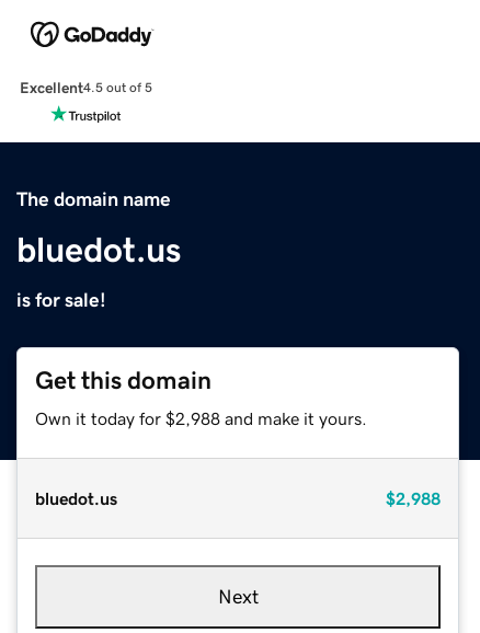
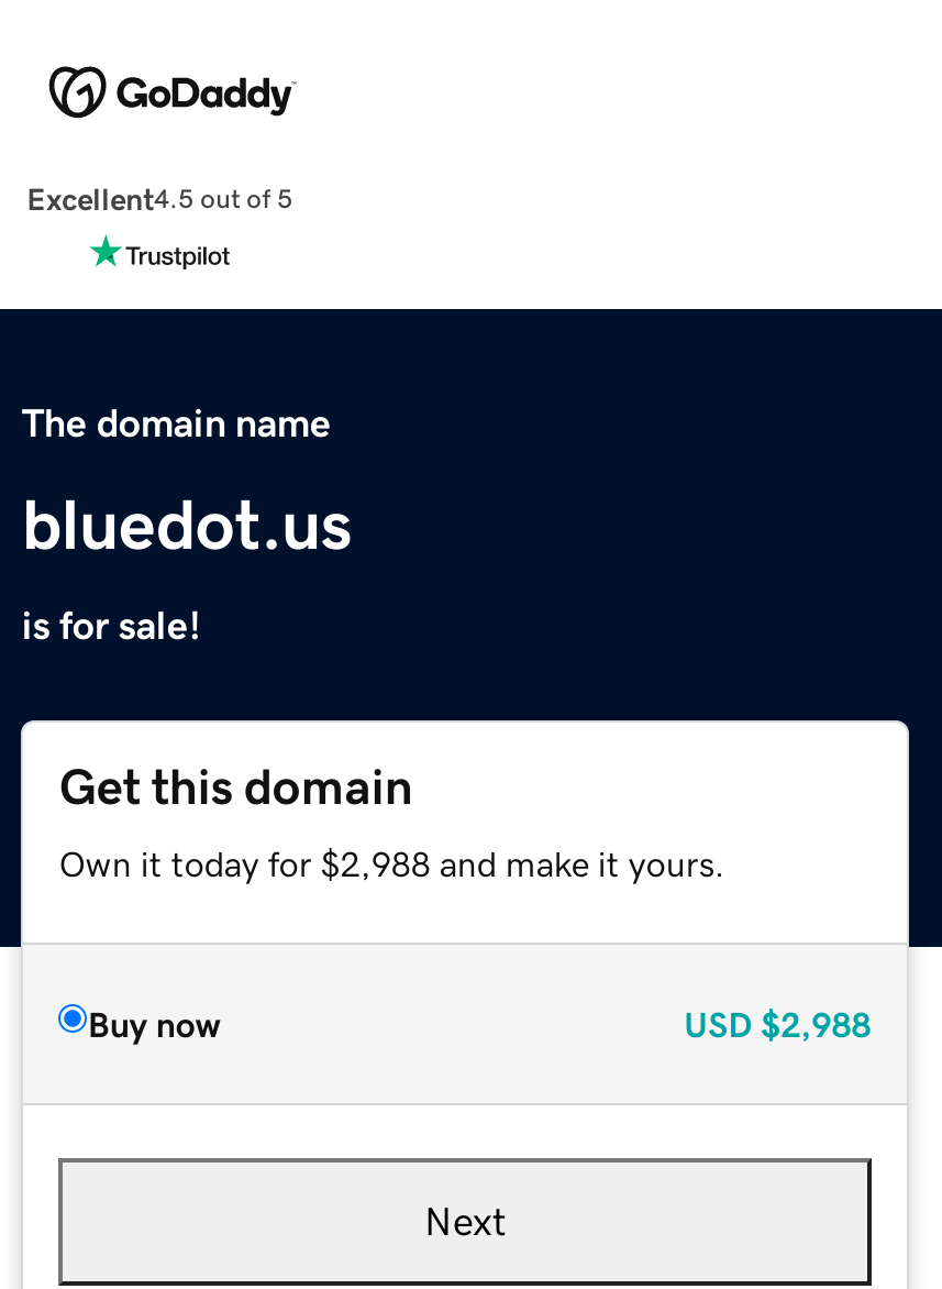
[36,489,440,507] bluedot.us | $2,988 -> [88,1005,871,1041] Buy now | USD $2,988

